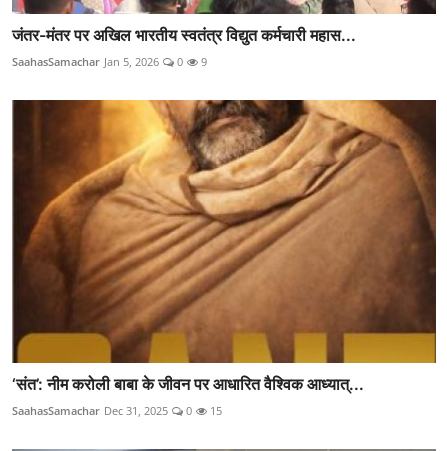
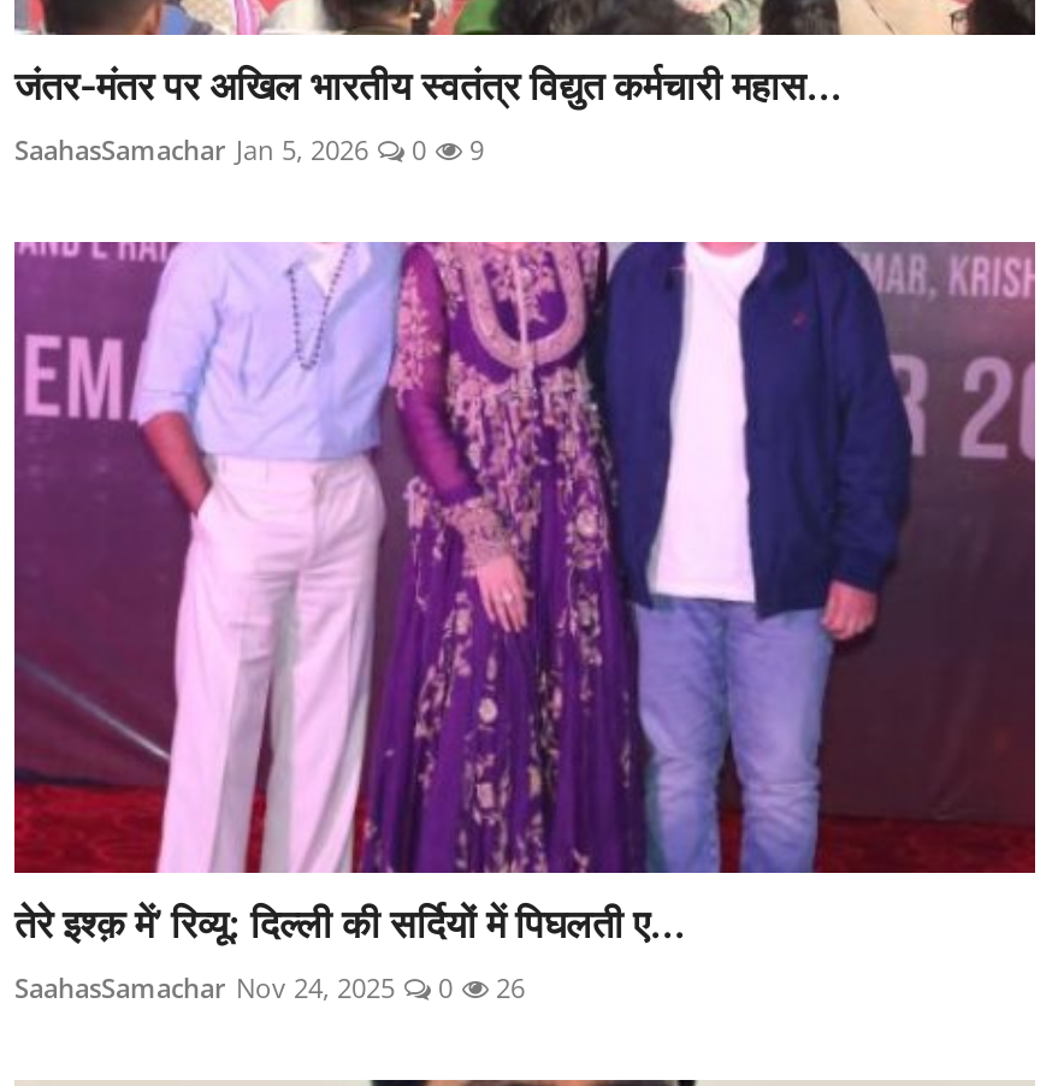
[11,99,437,418] [image] | ‘संत’: नीम करोली बाबा के जीवन पर आधारित वैश्विक आध्यात्... | SaahasSamachar Dec 31, 2025 -> [12,238,1038,1006] [image] | तेरे इश्क़ में’ रिव्यू: दिल्ली की सर्दियों में पिघलती ए... | SaahasSamachar Nov 24, 2025
[207,403,222,418] 15 -> [489,970,525,1006] 26

